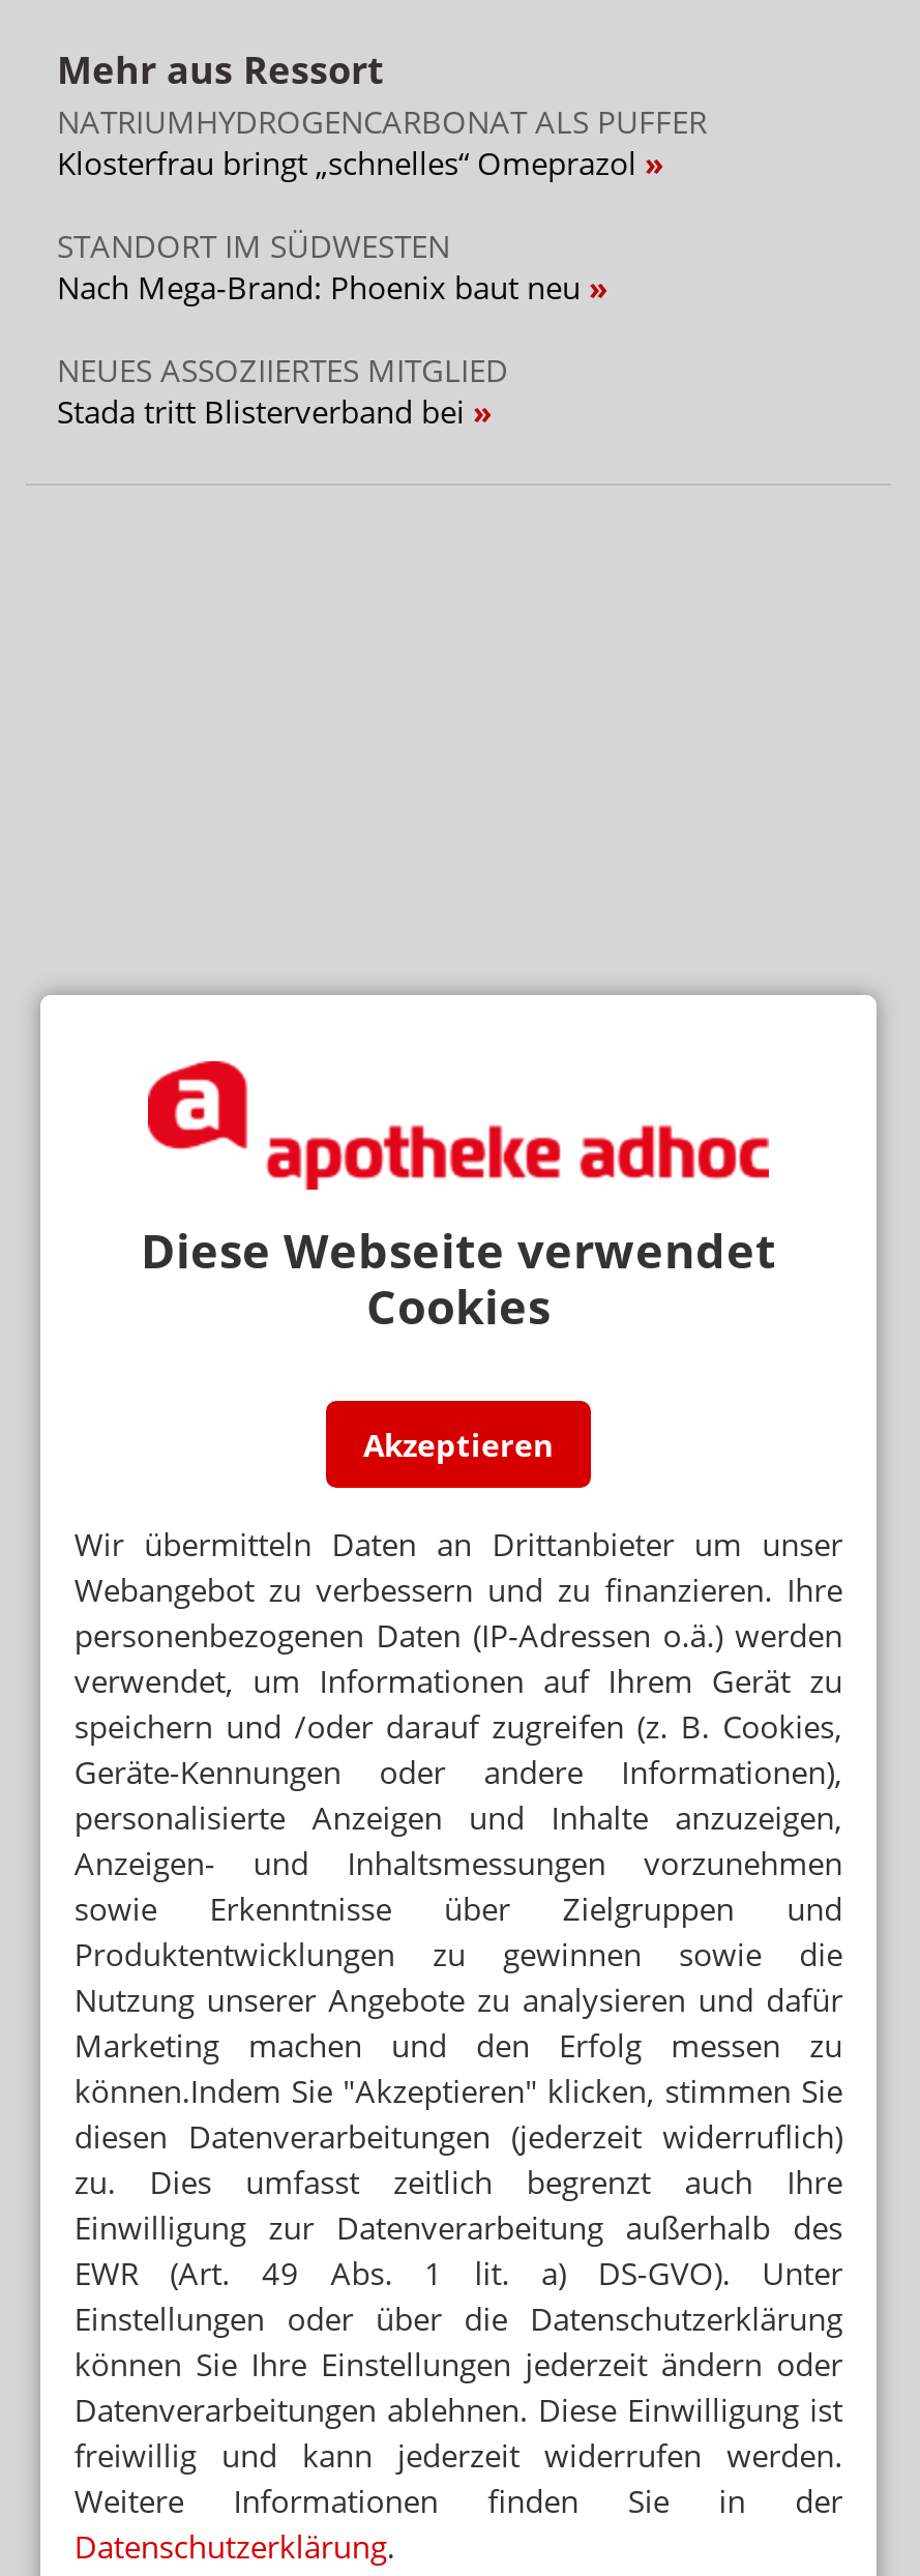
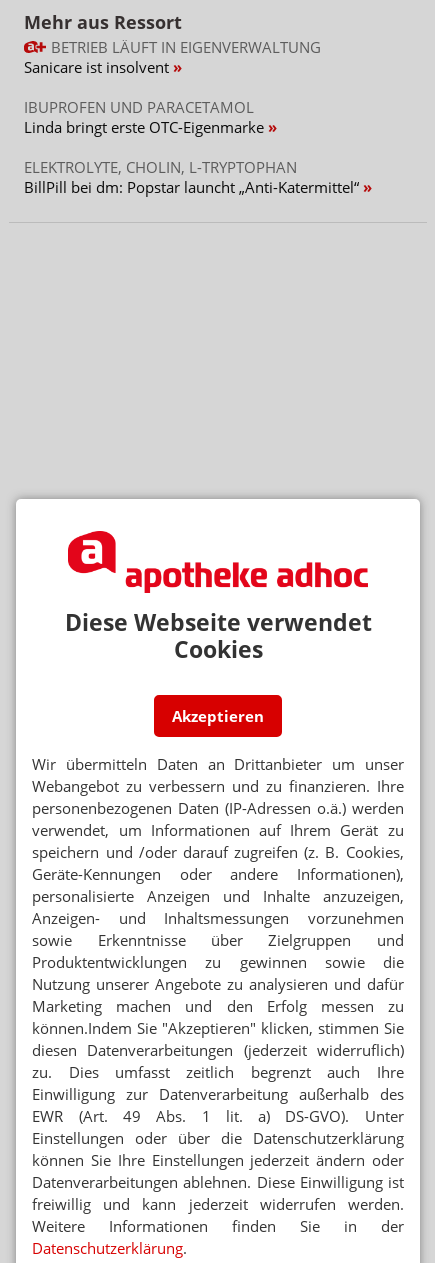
[57,100,707,183] NATRIUMHYDROGENCARBONAT ALS PUFFER | Klosterfrau bringt „schnelles“ Omeprazol -> [24,37,321,77] BETRIEB LÄUFT IN EIGENVERWALTUNG | Sanicare ist insolvent
[57,224,589,307] STANDORT IM SÜDWESTEN | Nach Mega-Brand: Phoenix baut neu -> [24,97,268,137] IBUPROFEN UND PARACETAMOL | Linda bringt erste OTC-Eigenmarke
[57,348,508,431] NEUES ASSOZIIERTES MITGLIED | Stada tritt Blisterverband bei -> [24,157,363,197] ELEKTROLYTE, CHOLIN, L-TRYPTOPHAN | BillPill bei dm: Popstar launcht „Anti-Katermittel“

